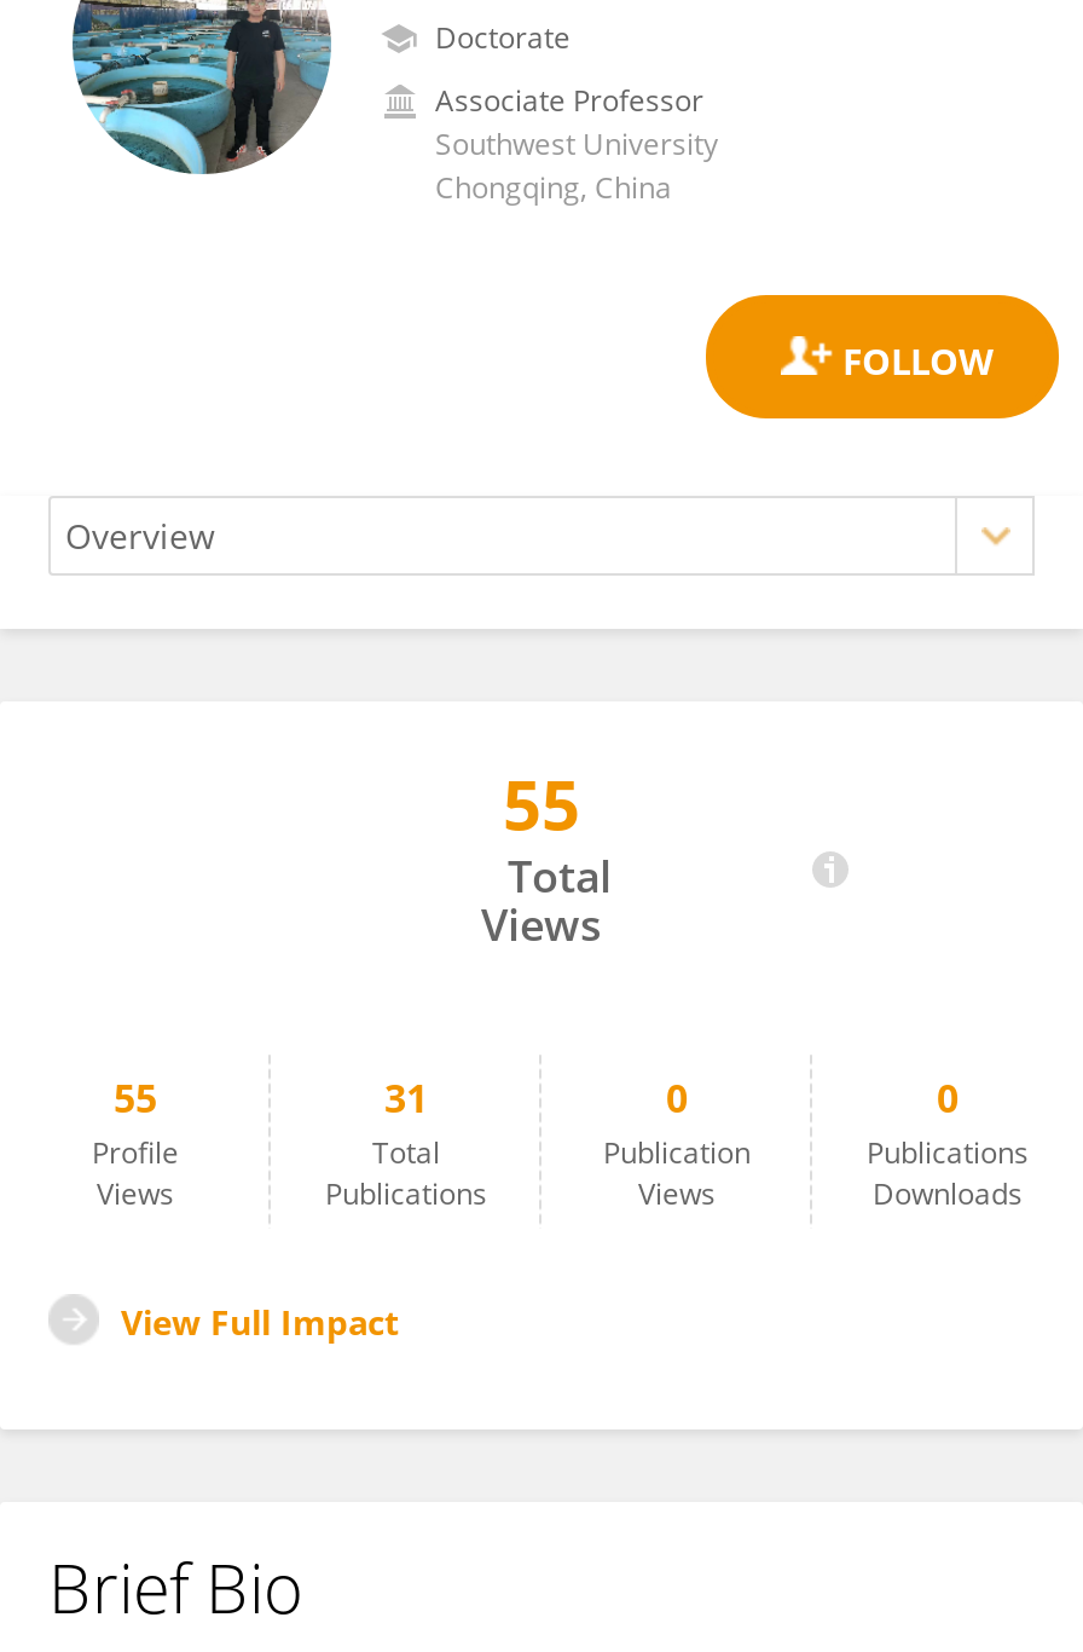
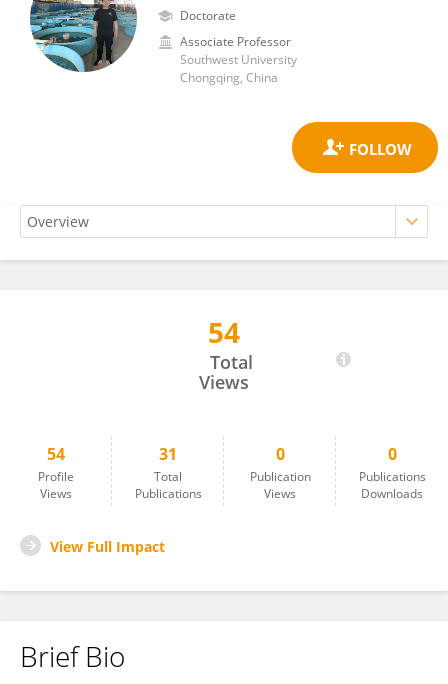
[503,757,580,849] 55 -> [208,313,240,351] 54
[114,1072,157,1125] 55 -> [47,443,65,465] 54

